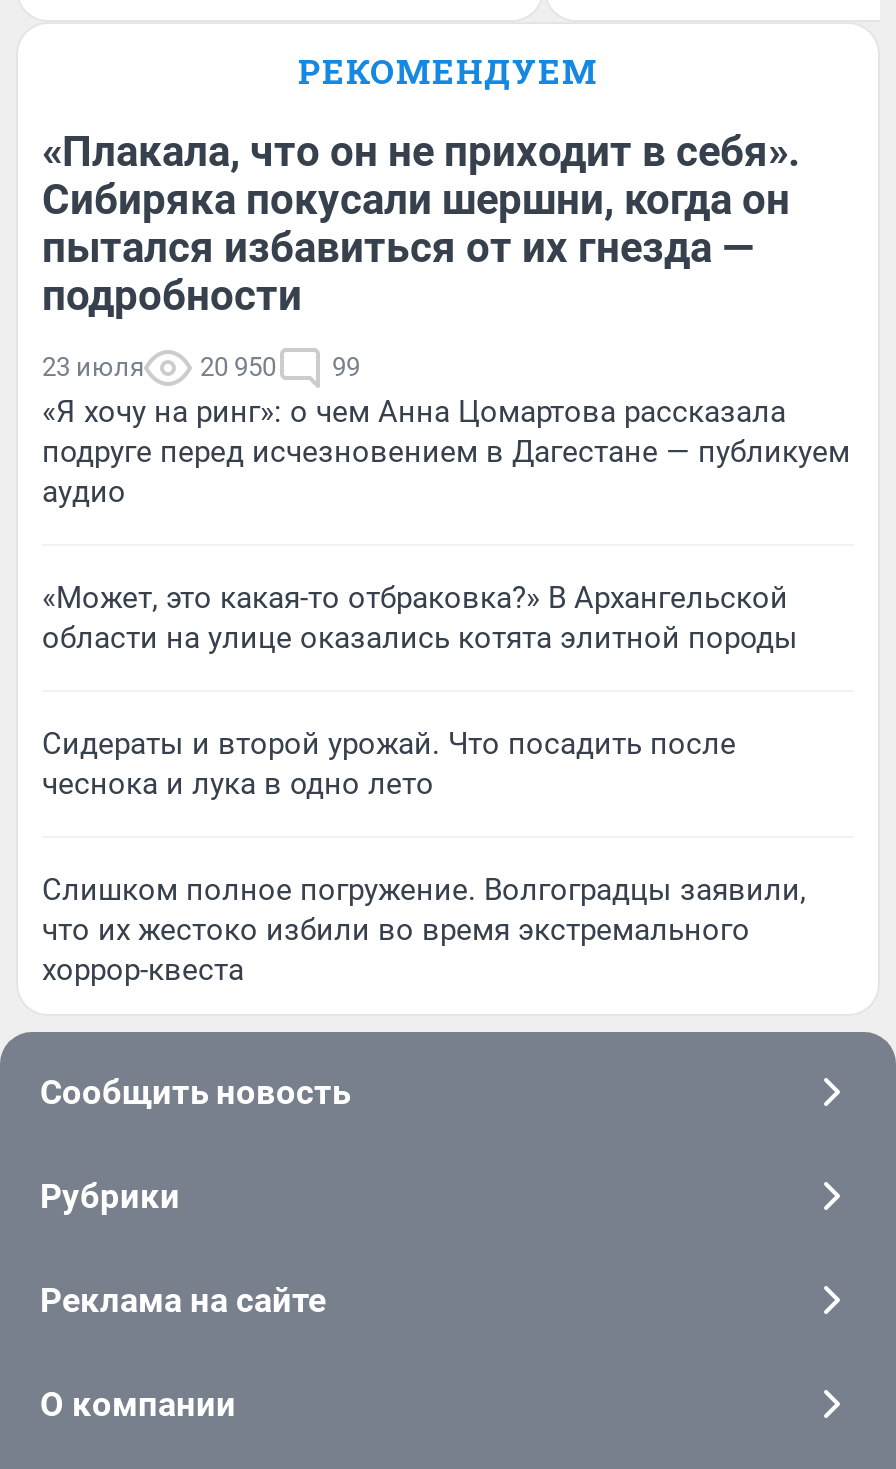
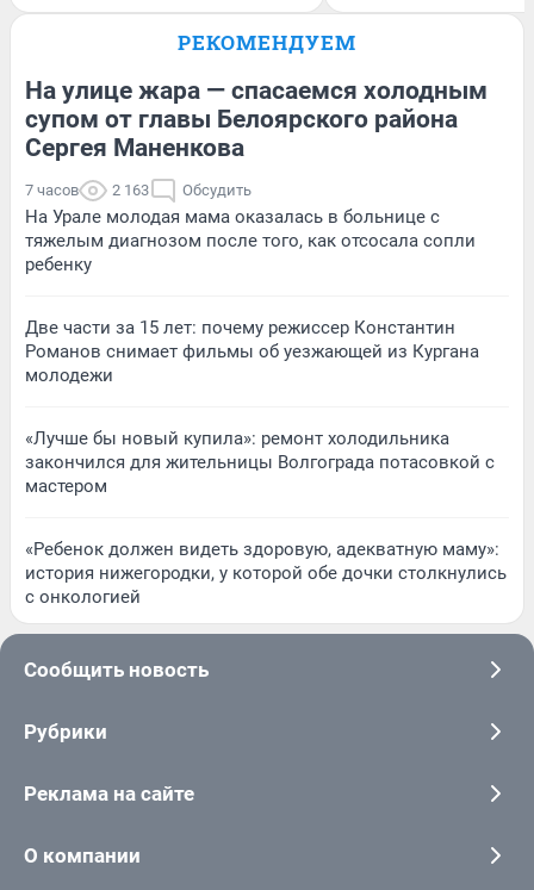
[42,127,800,319] «Плакала, что он не приходит в себя». | Сибиряка покусали шершни, когда он | пытался избавиться от их гнезда — | подробности -> [25,76,488,162] На улице жара — спасаемся холодным | супом от главы Белоярского района | Сергея Маненкова
[42,351,850,509] 23 июля | 20 950 | 99 | «Я хочу на ринг»: о чем Анна Цомартова рассказала | подруге перед исчезновением в Дагестане — публикуем | аудио -> [25,181,476,275] 7 часов | 2 163 | Обсудить | На Урале молодая мама оказалась в больнице с | тяжелым диагнозом после того, как отсосала сопли | ребенку
[42,579,798,655] «Может, это какая-то отбраковка?» В Архангельской | области на улице оказались котята элитной породы -> [25,317,479,386] Две части за 15 лет: почему режиссер Константин | Романов снимает фильмы об уезжающей из Кургана | молодежи
[42,725,736,801] Сидераты и второй урожай. Что посадить после | чеснока и лука в одно лето -> [25,427,495,496] «Лучше бы новый купила»: ремонт холодильника | закончился для жительницы Волгограда потасовкой с | мастером
[42,871,806,987] Слишком полное погружение. Волгоградцы заявили, | что их жестоко избили во время экстремального | хоррор-квеста -> [25,538,507,607] «Ребенок должен видеть здоровую, адекватную маму»: | история нижегородки, у которой обе дочки столкнулись | с онкологией

